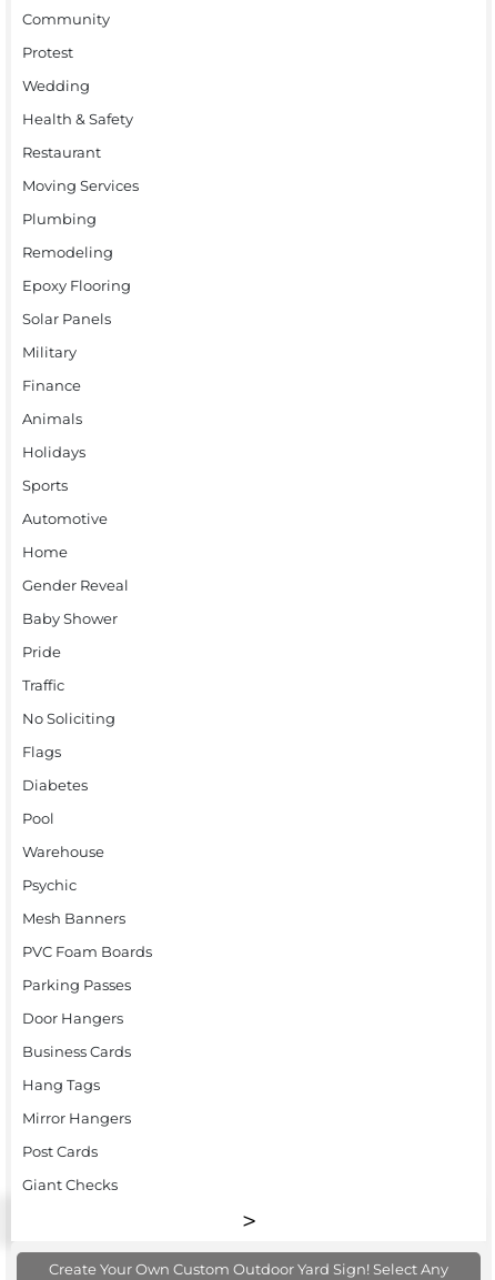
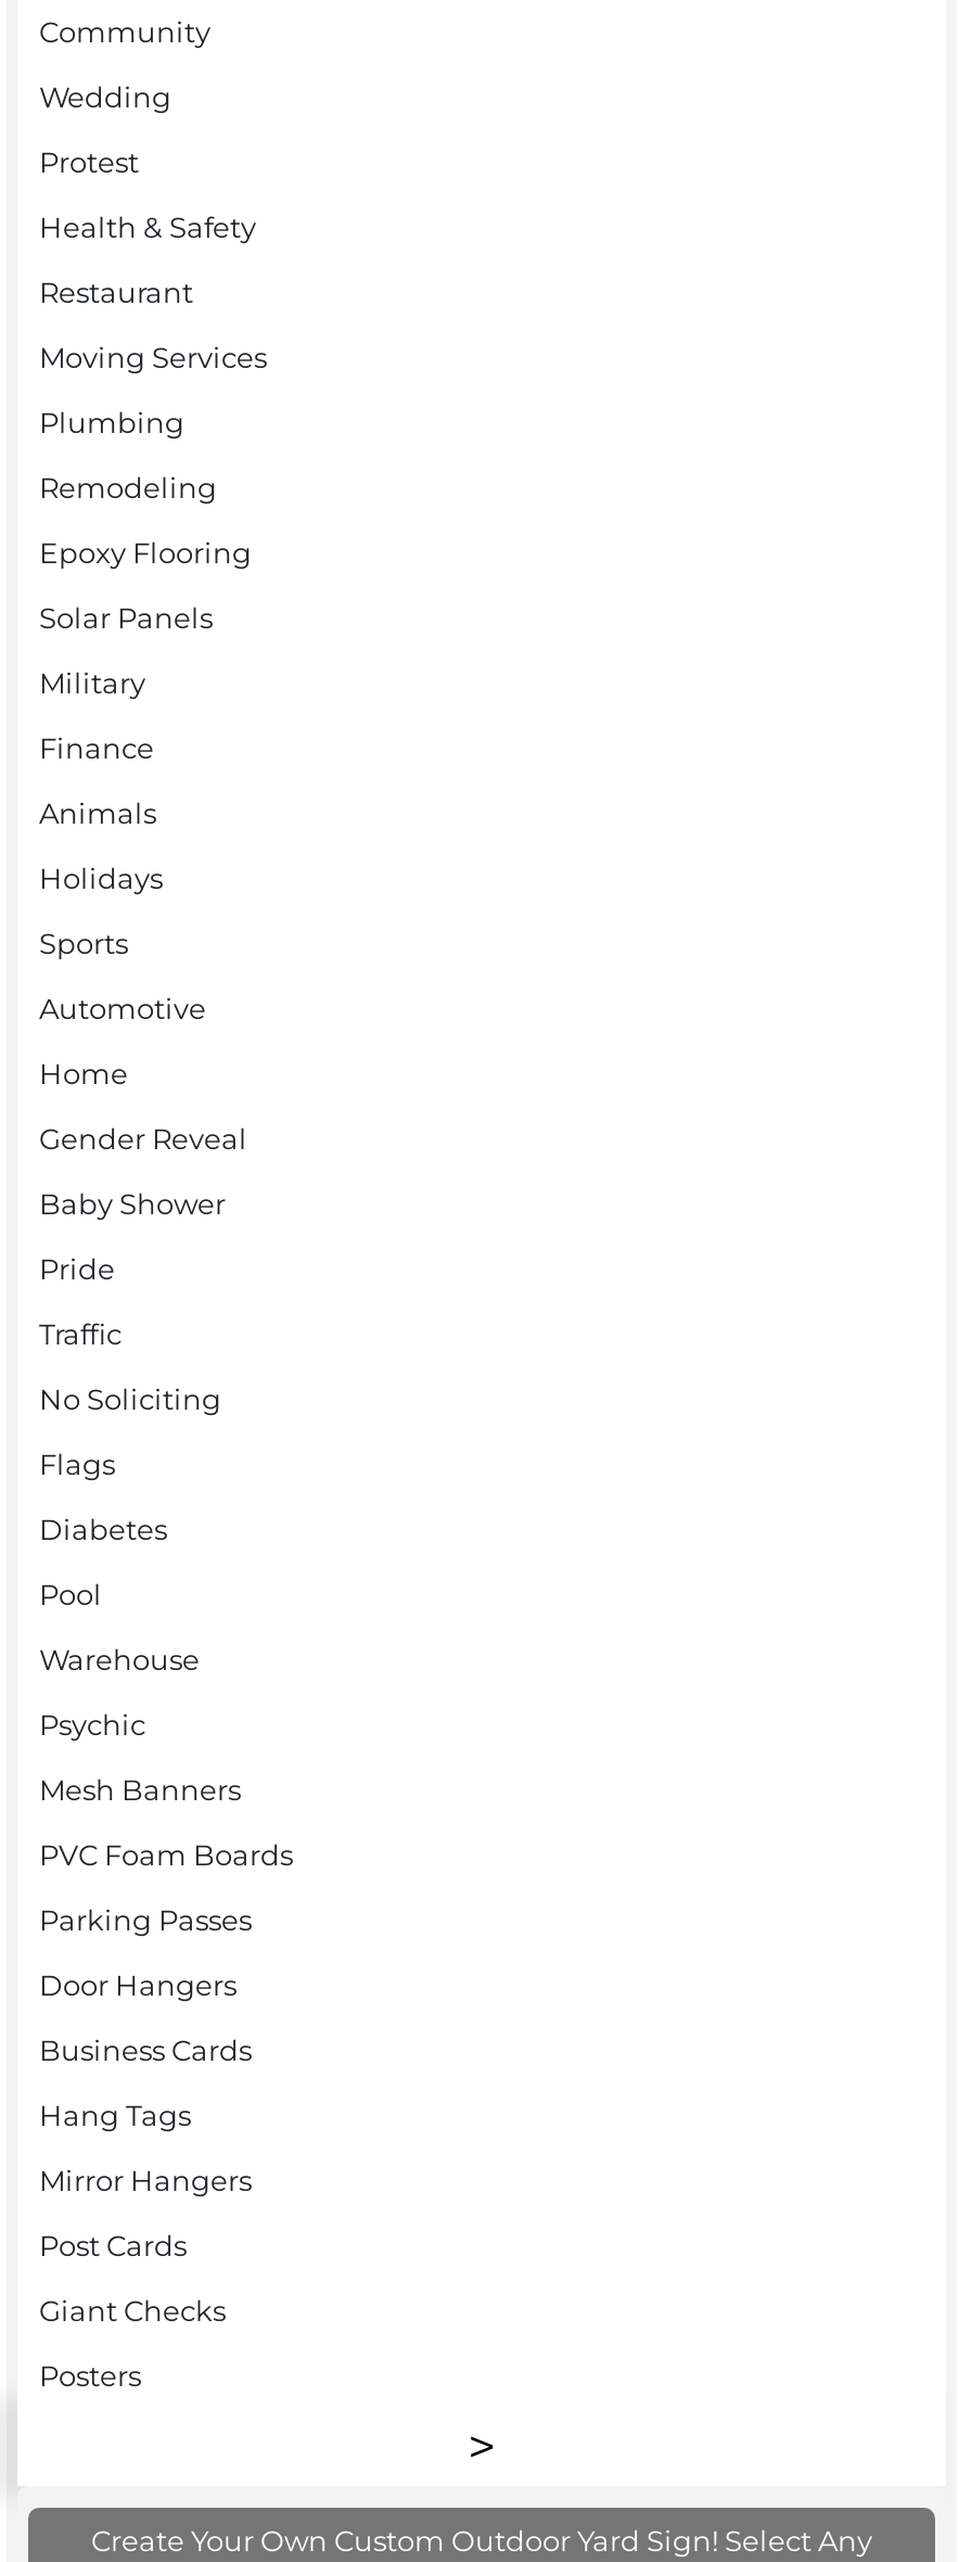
moved [22,76,90,94] -> [39,79,171,113]: Wedding
none -> [39,2357,141,2392] Posters

